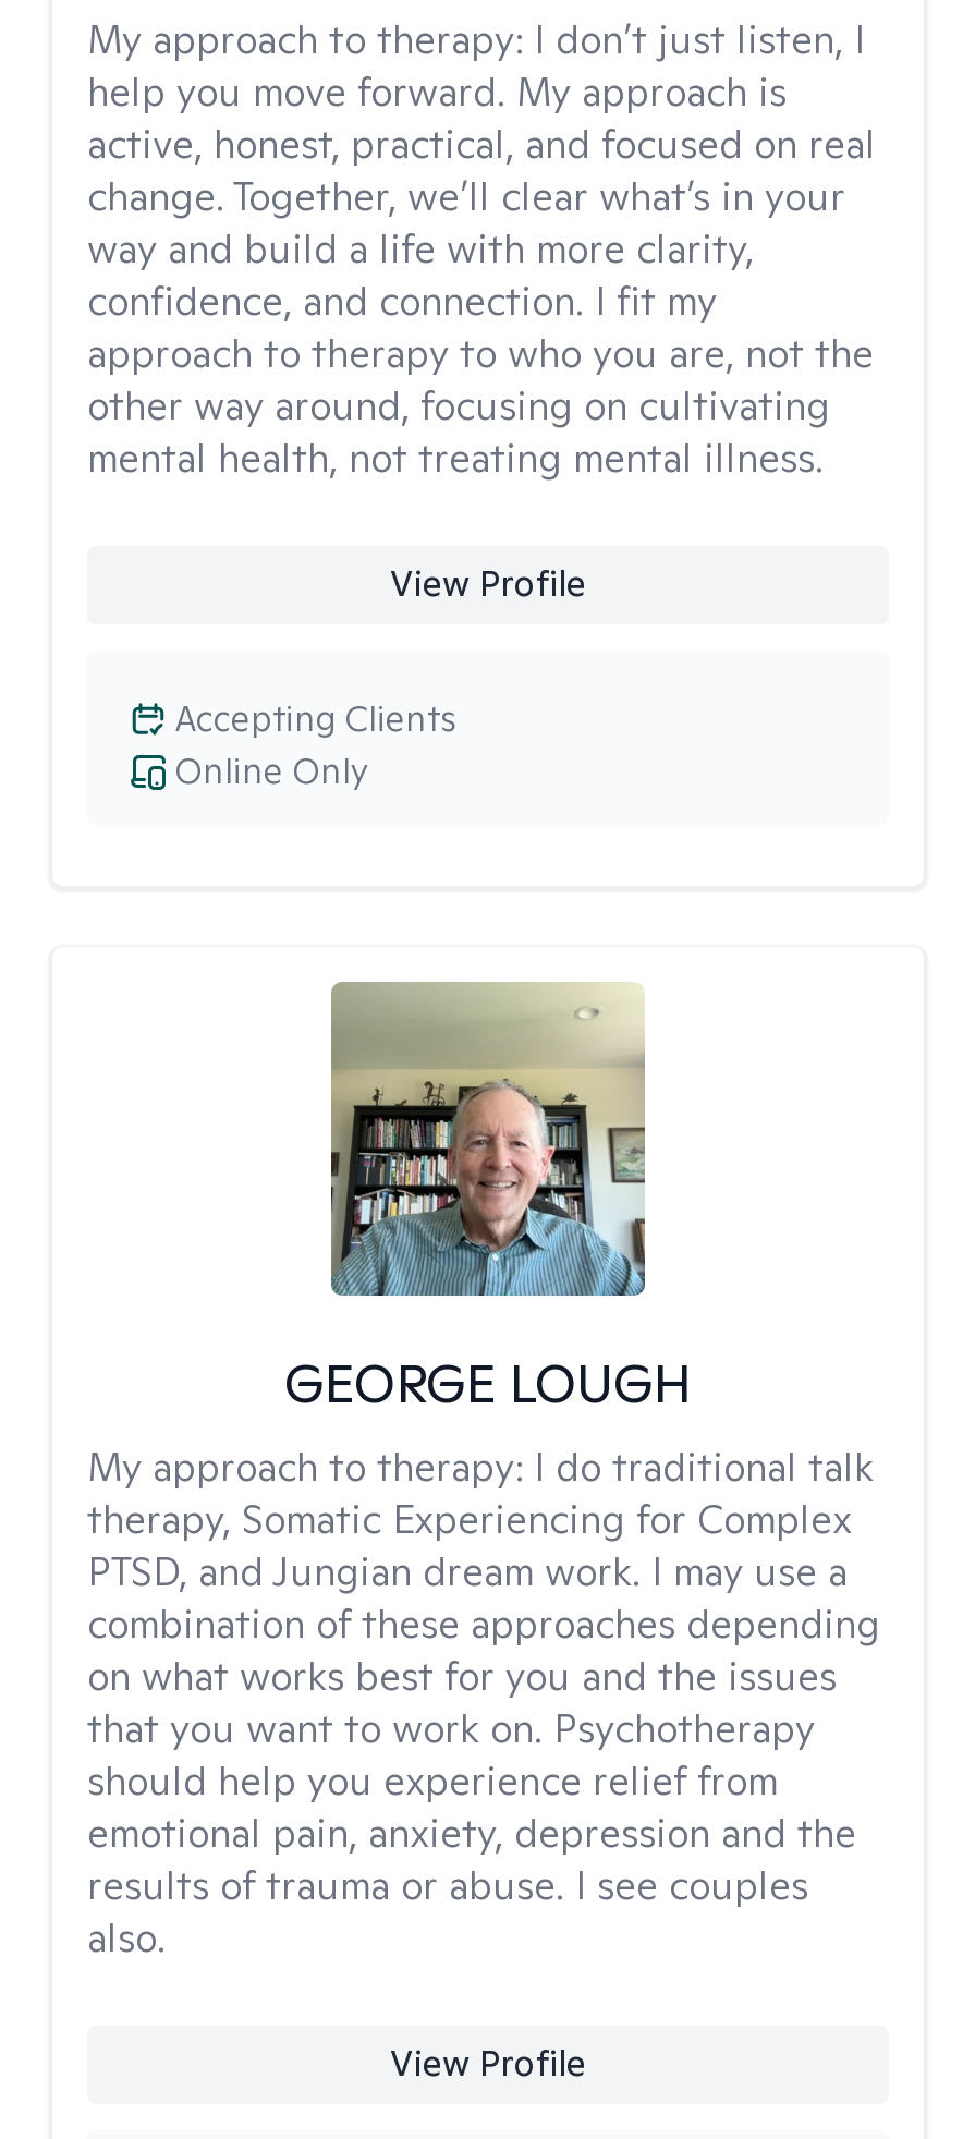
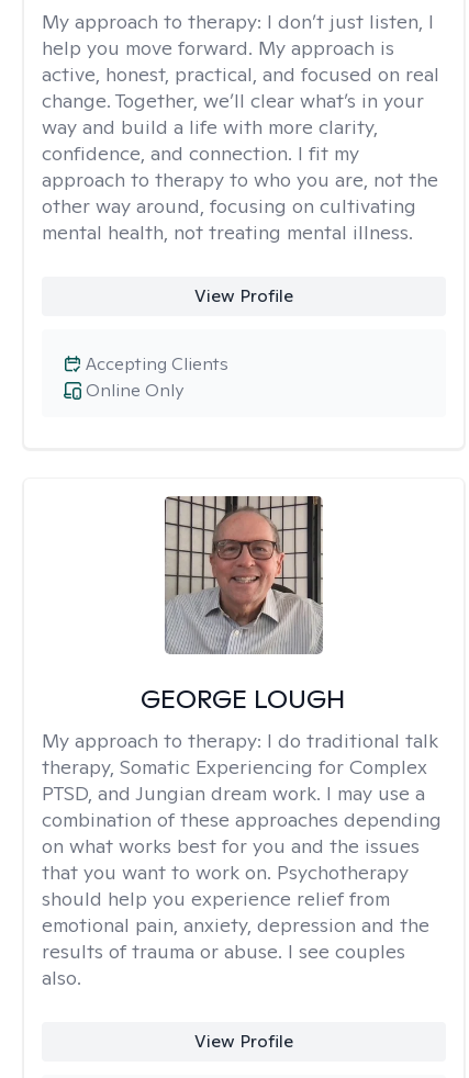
[329,982,647,1298] [image] -> [164,495,324,654] [image]

